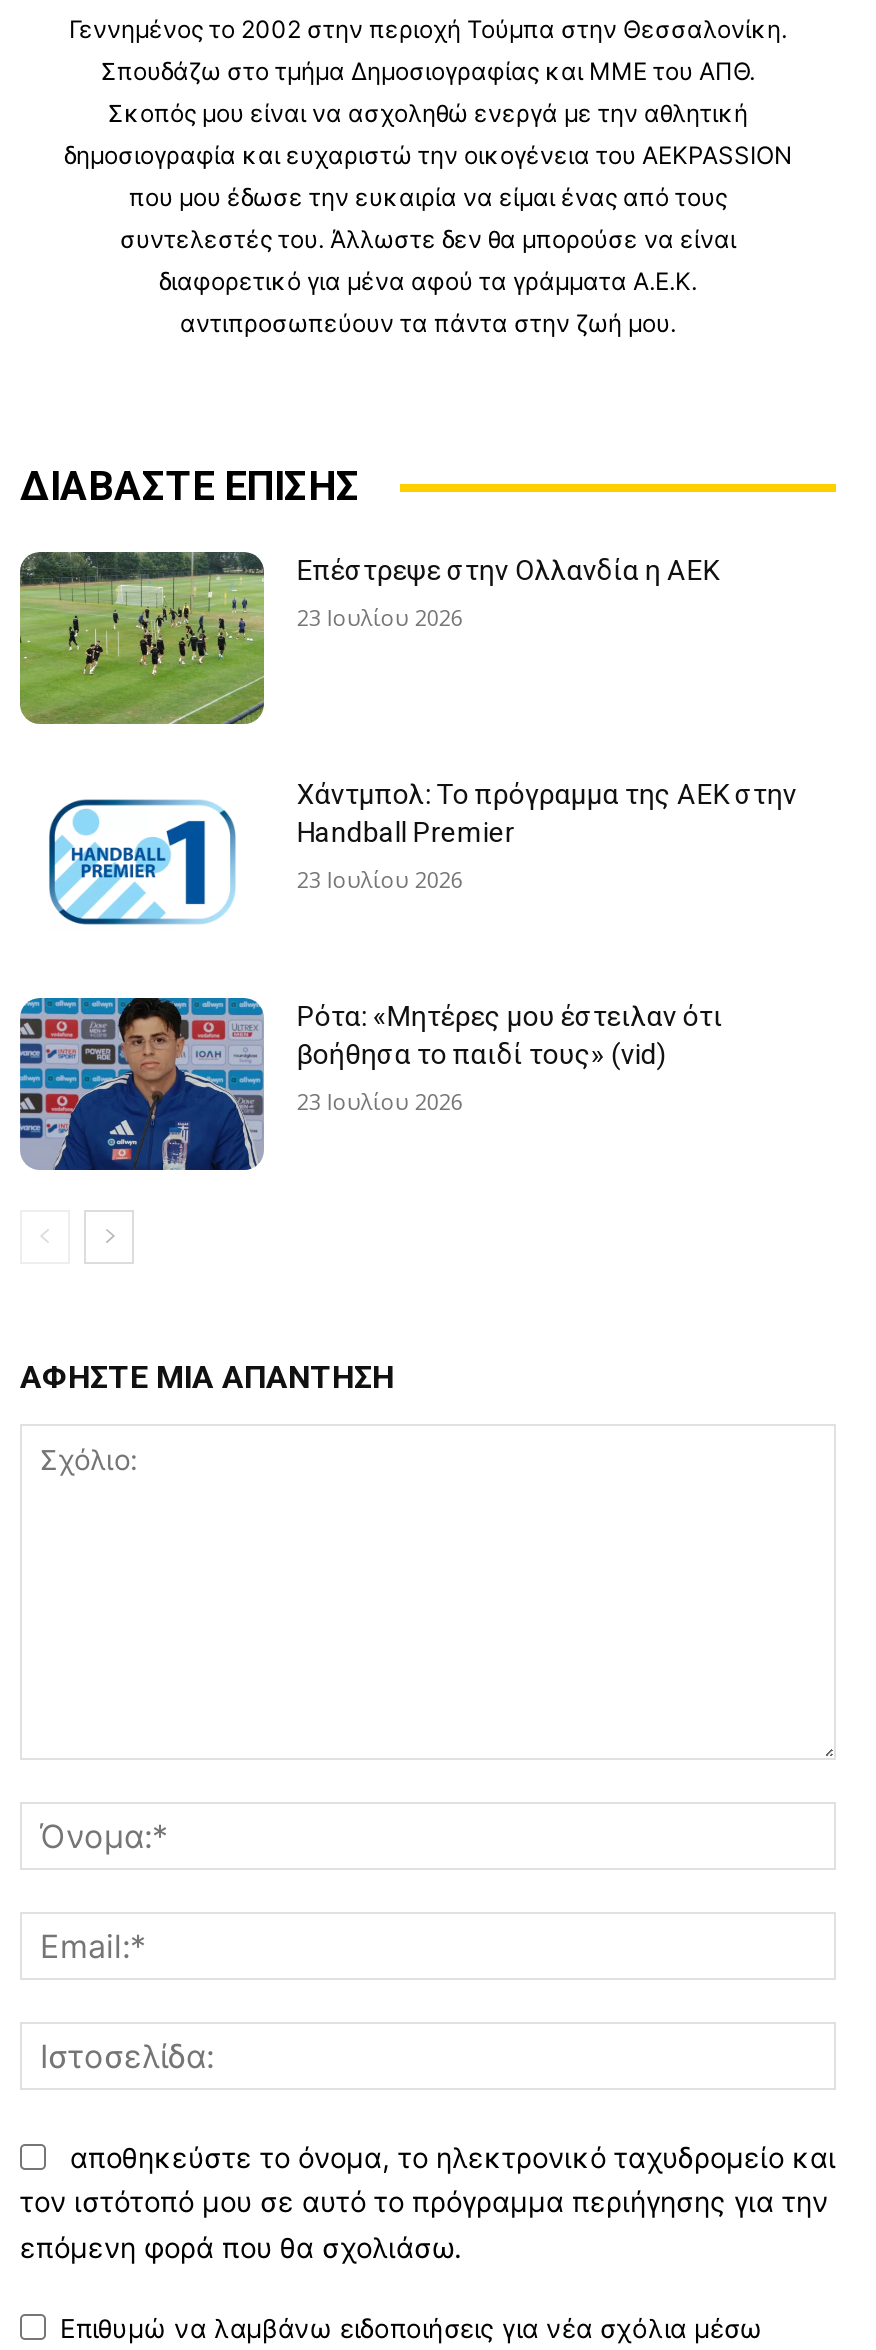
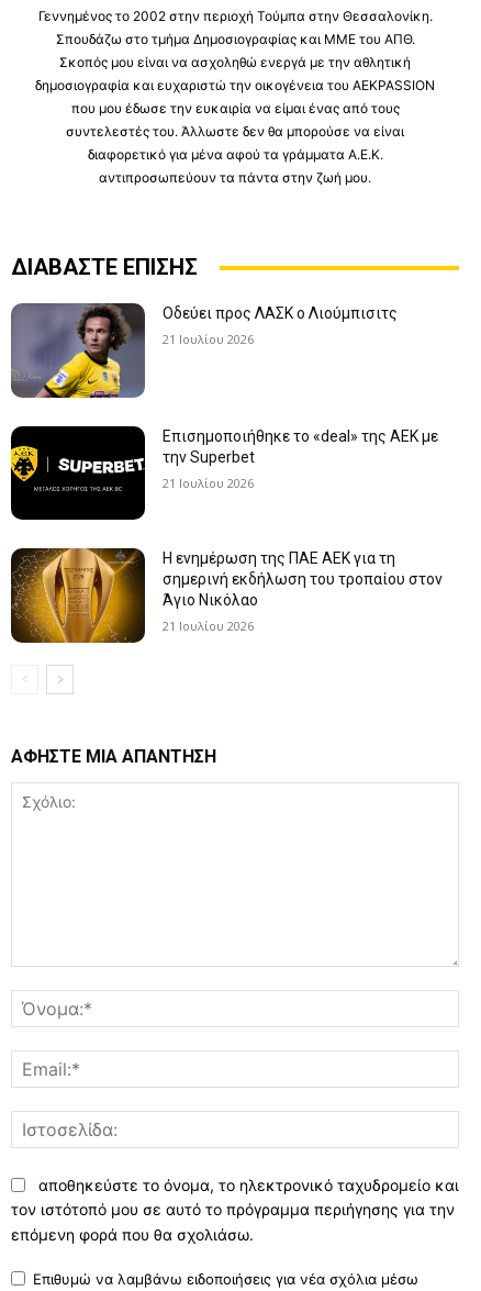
[20,552,719,726] [image] | Επέστρεψε στην Ολλανδία η ΑΕΚ -> [11,303,398,399] [image] | Οδεύει προς ΛΑΣΚ ο Λιούμπισιτς
[297,602,463,632] 23 Ιουλίου 2026 -> [163,331,254,347] 21 Ιουλίου 2026
[20,776,797,946] [image] | Χάντμπολ: Το πρόγραμμα της ΑΕΚ στην | Handball Premier -> [10,425,439,521] [image] | Επισημοποιήθηκε το «deal» της ΑΕΚ με | την Superbet
[297,863,463,893] 23 Ιουλίου 2026 -> [163,474,254,491] 21 Ιουλίου 2026
[18,996,723,1172] [image] | Ρότα: «Μητέρες μου έστειλαν ότι | βοήθησα το παιδί τους» (vid) -> [10,547,443,644] [image] | Η ενημέρωση της ΠΑΕ ΑΕΚ για τη | σημερινή εκδήλωση του τροπαίου στον | Άγιο Νικόλαο
[297,1087,463,1117] 23 Ιουλίου 2026 -> [163,618,254,634] 21 Ιουλίου 2026

